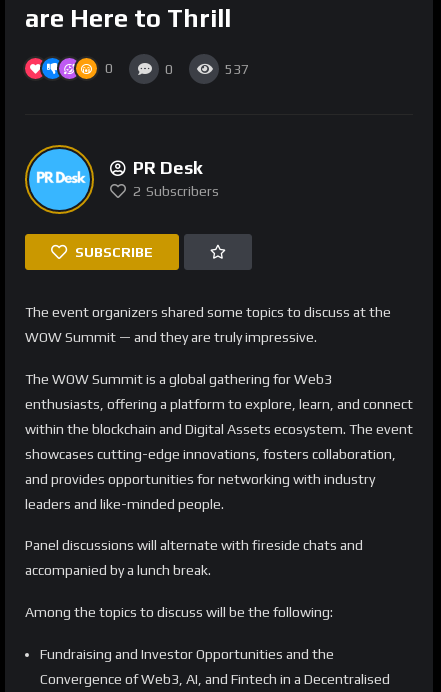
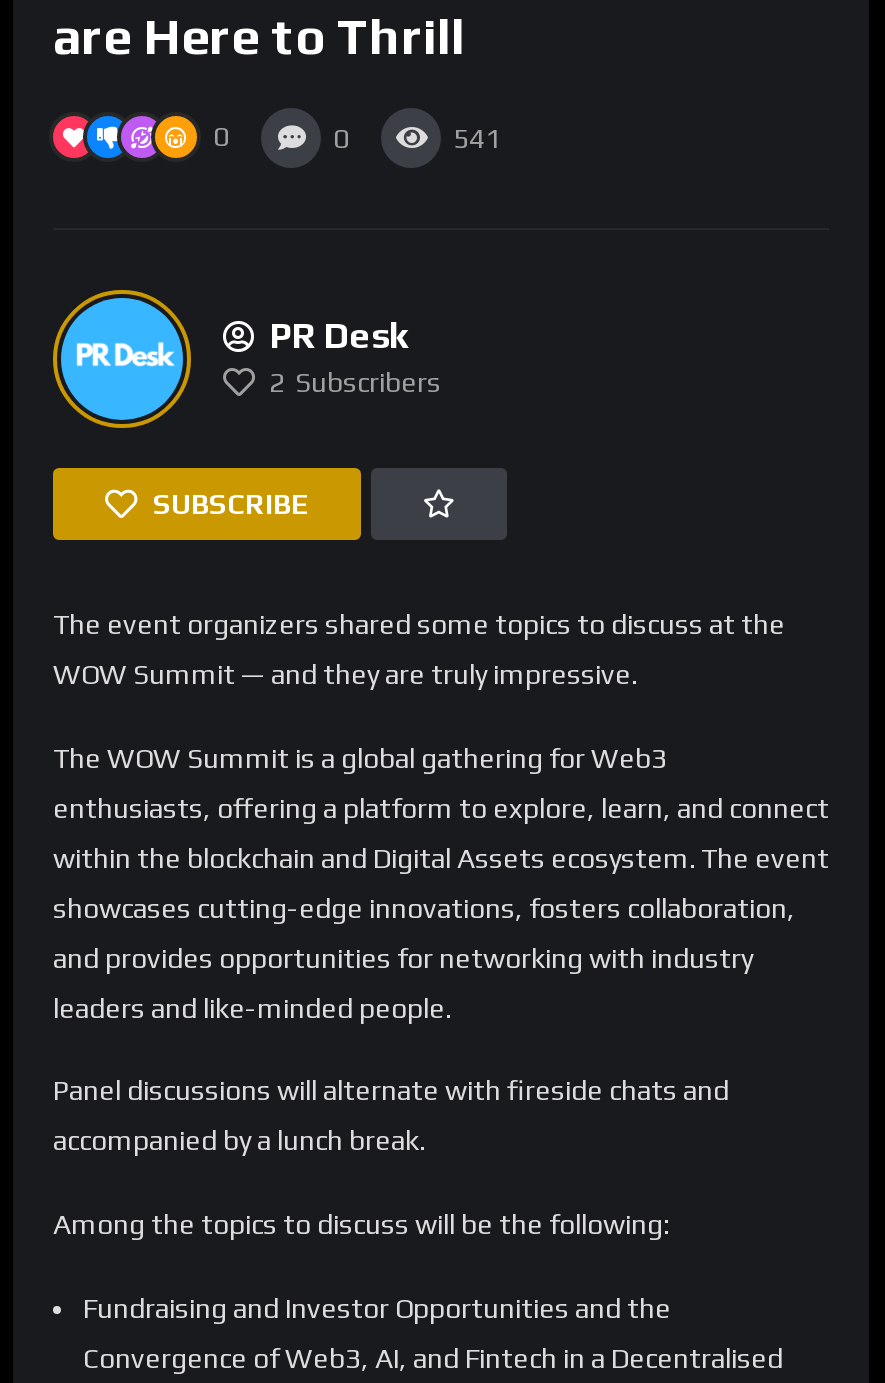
[225,61,249,77] 537 -> [453,121,501,153] 541

